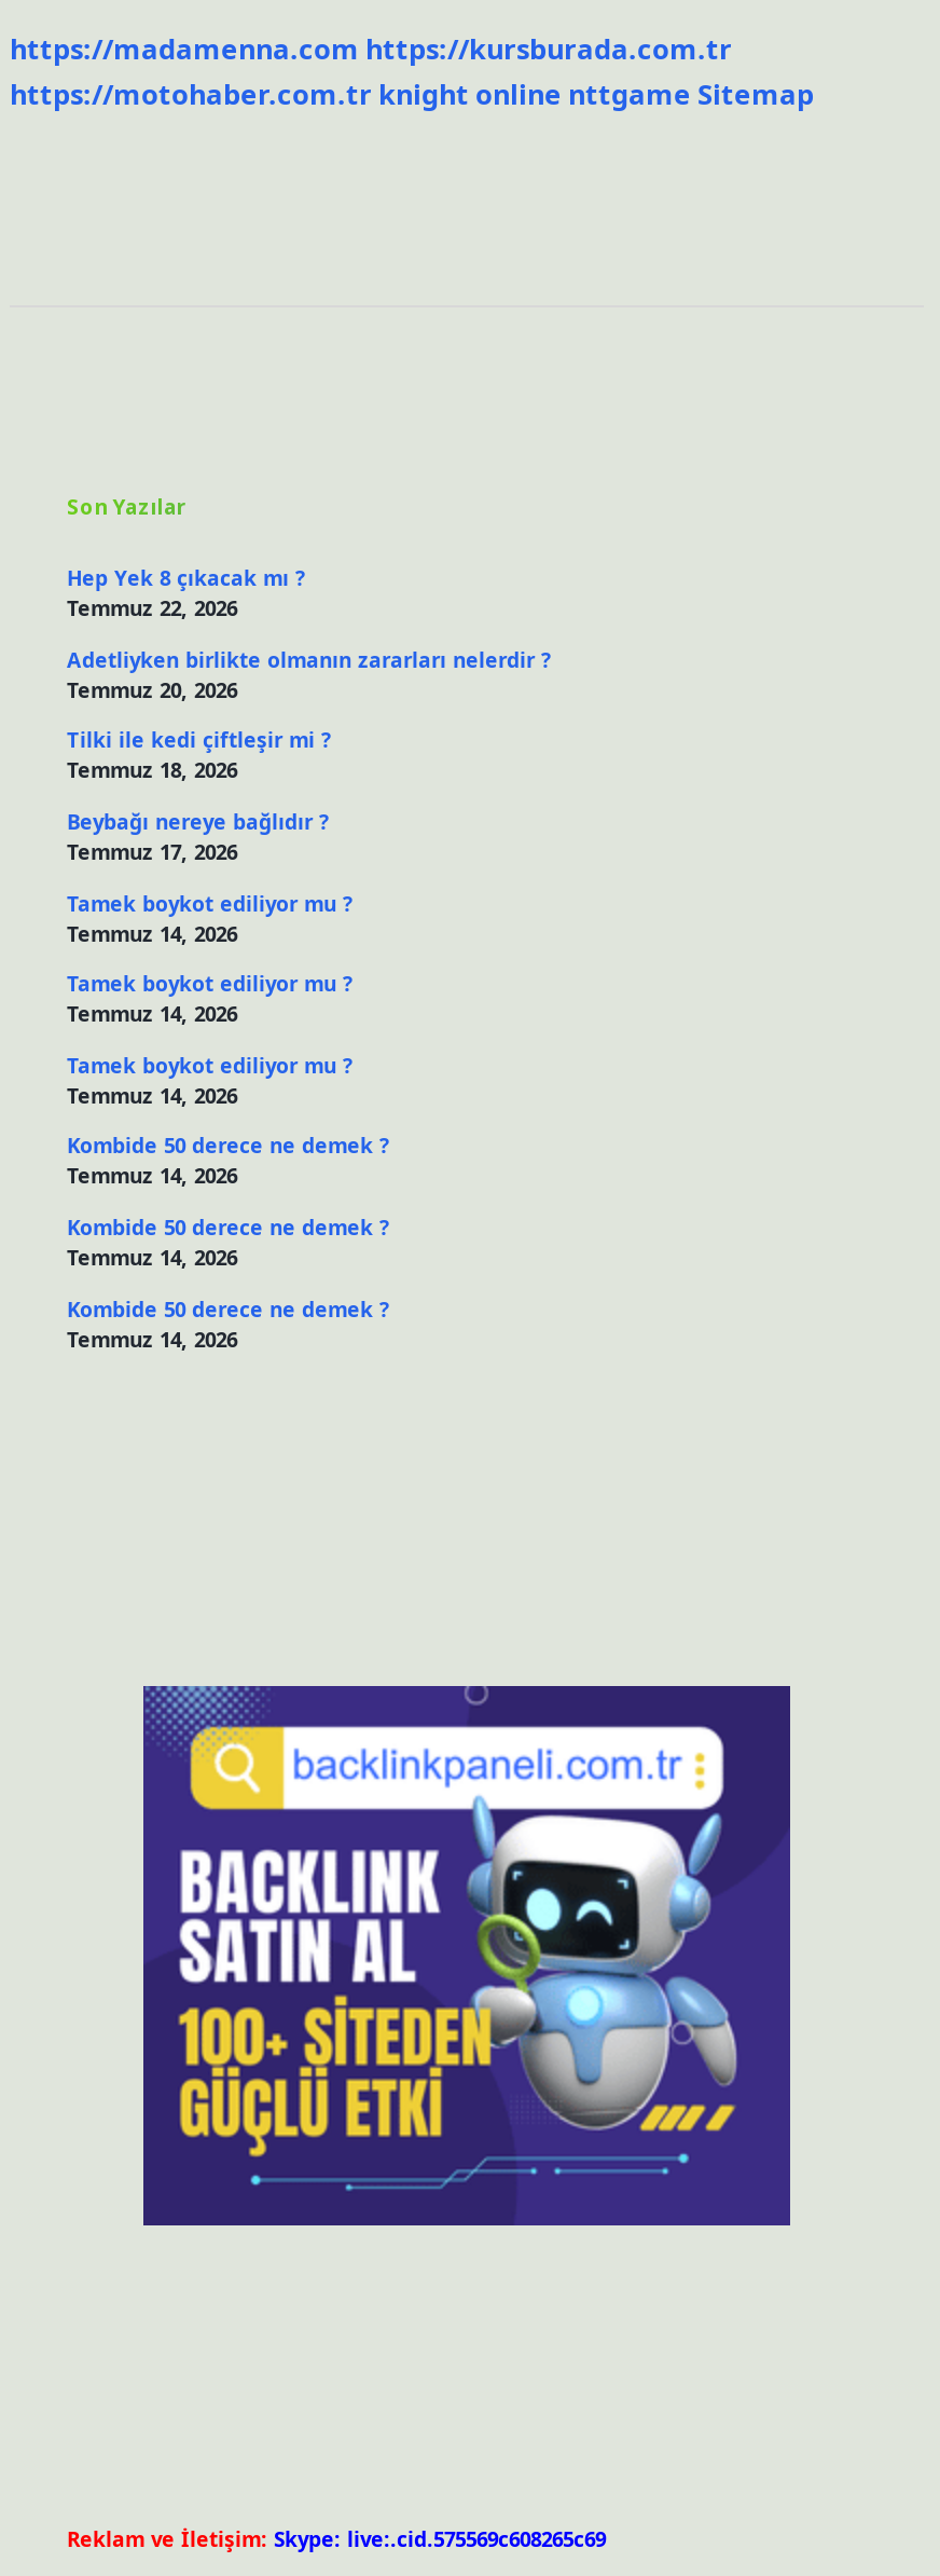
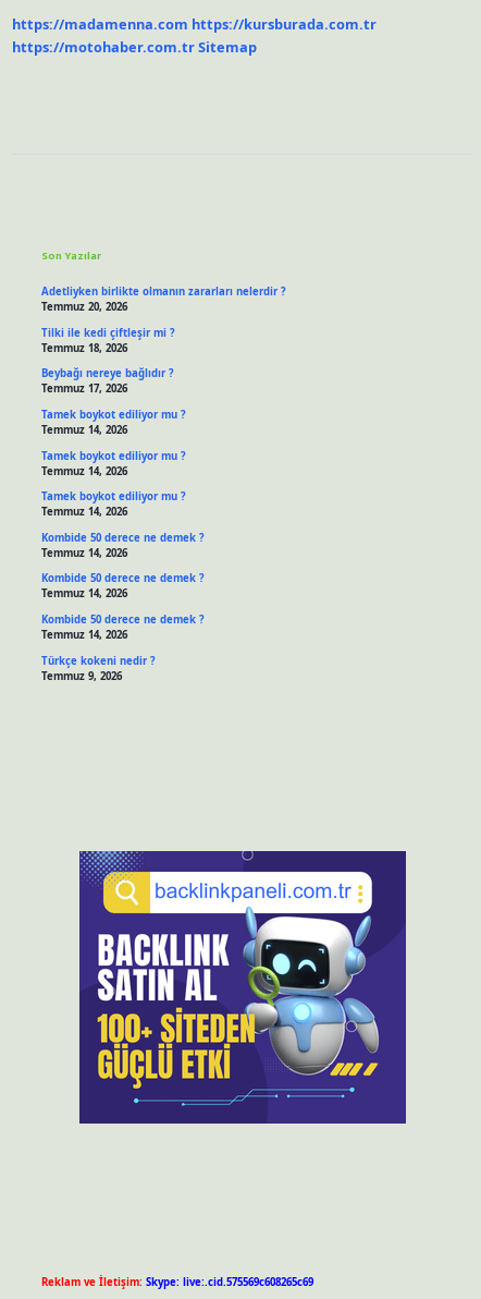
[10,75,814,114] https://motohaber.com.tr knight online nttgame Sitemap -> [12,37,257,57] https://motohaber.com.tr Sitemap
[67,565,306,623] Hep Yek 8 çıkacak mı ? | Temmuz 22, 2026 -> none
moved [67,646,552,1353] -> [41,285,286,642]: Adetliyken birlikte olmanın zararları nelerdir ? | Temmuz 20, 2026 | Tilki ile kedi çiftleşir mi ? | ... | Kombide 50 derece ne demek ? | Temmuz 14, 2026
none -> [41,653,155,683] Türkçe kokeni nedir ? | Temmuz 9, 2026

